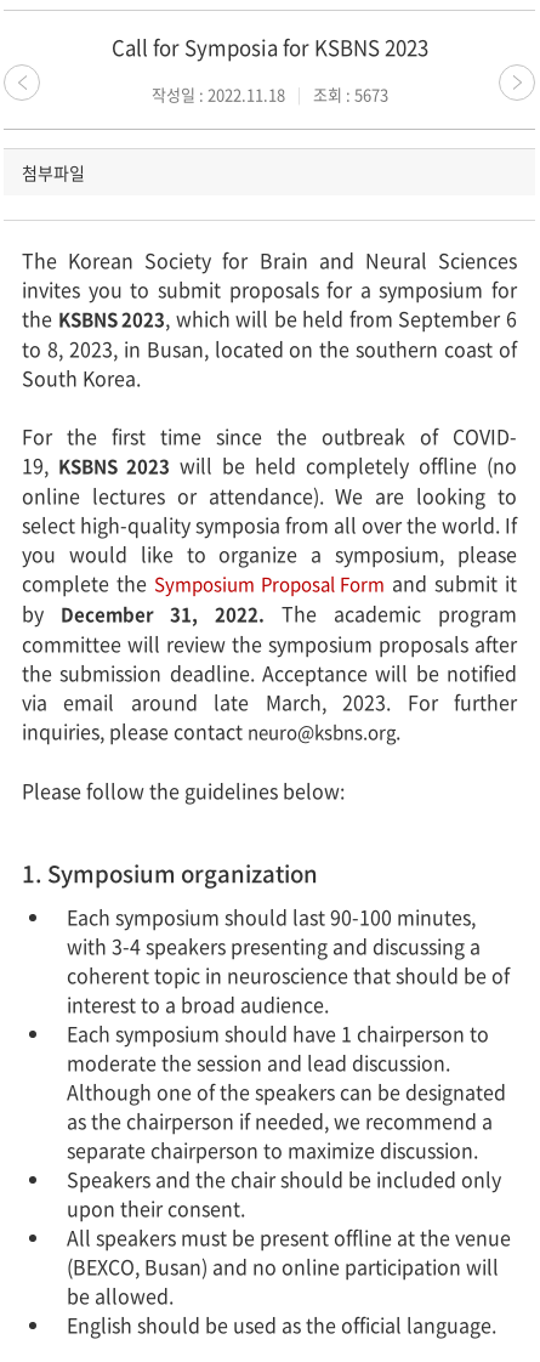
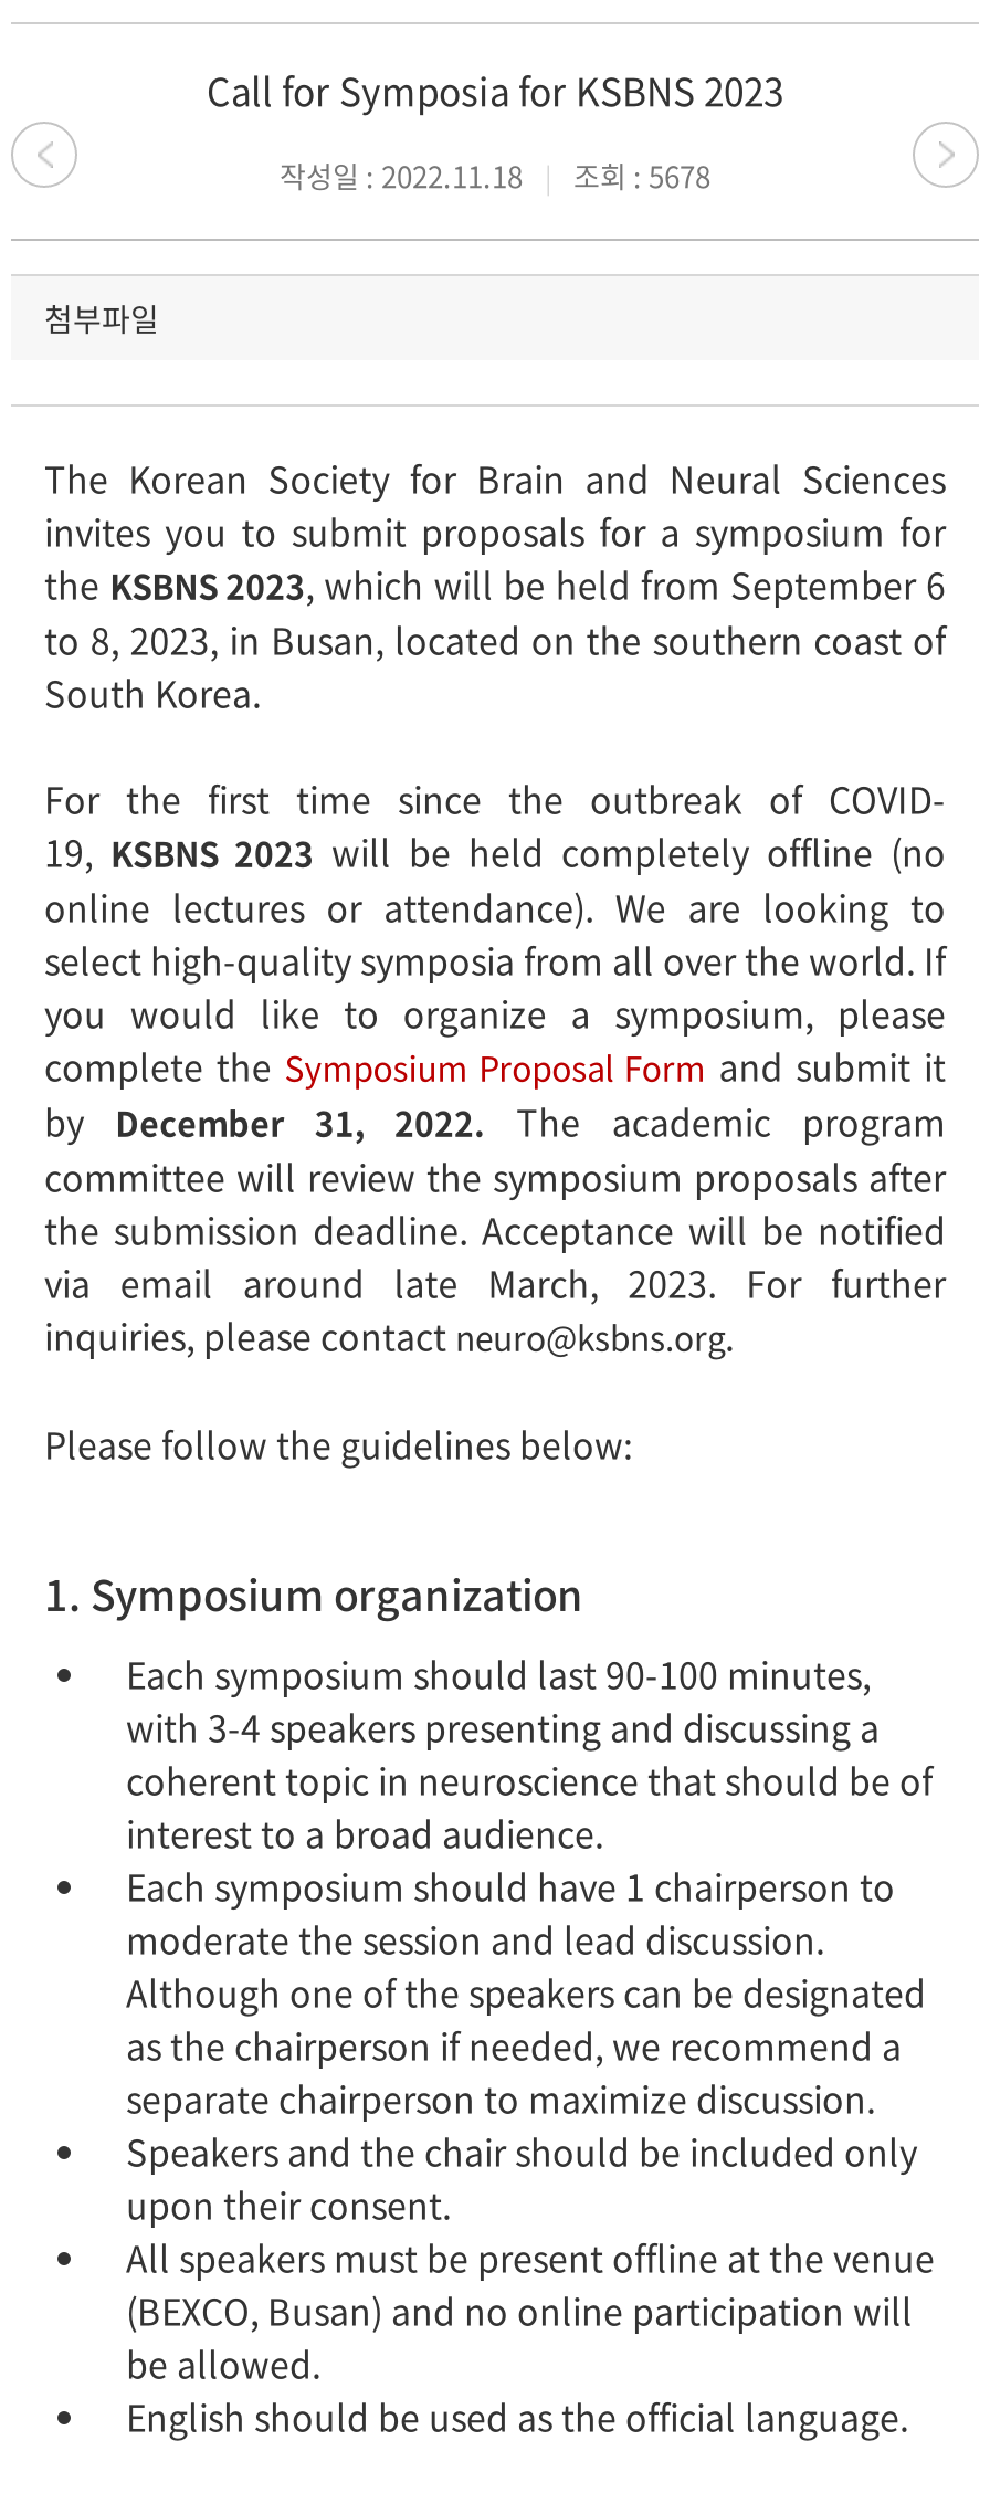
[151,83,388,106] 작성일 : 2022.11.18 조회 : 5673 -> [280,155,710,197] 작성일 : 2022.11.18 조회 : 5678

